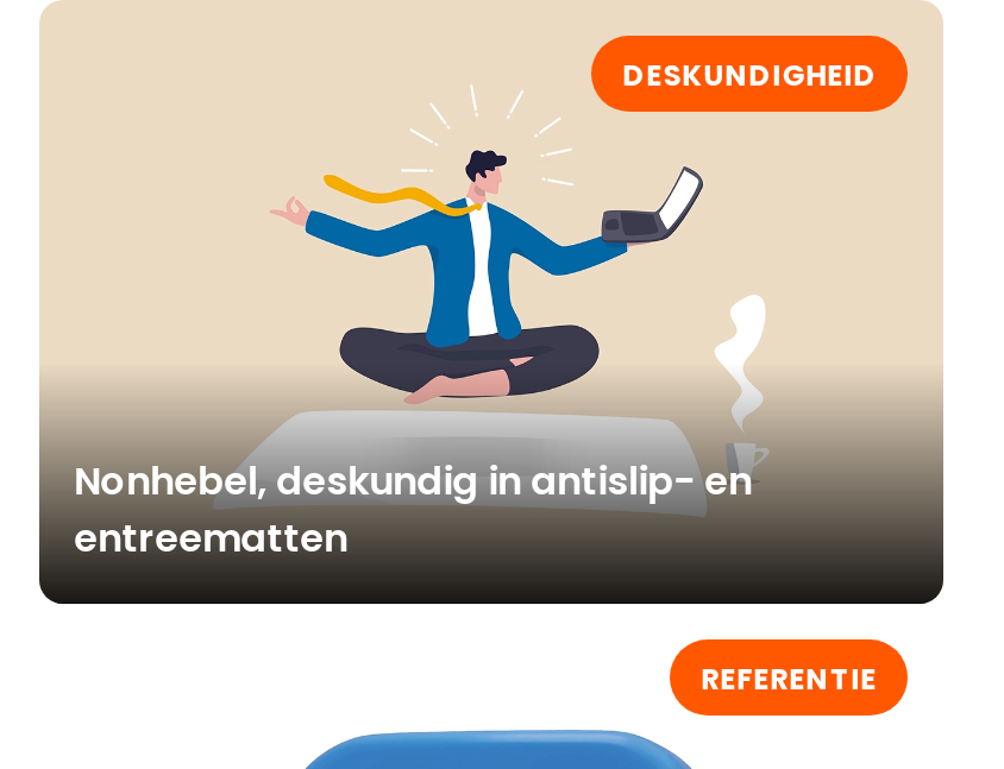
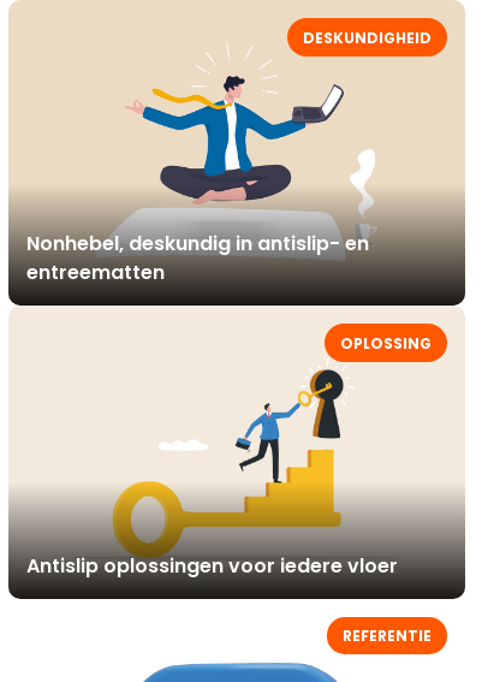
none -> [13,369,460,580] [image] | Antislip oplossingen voor iedere vloer
none -> [341,333,432,353] OPLOSSING

